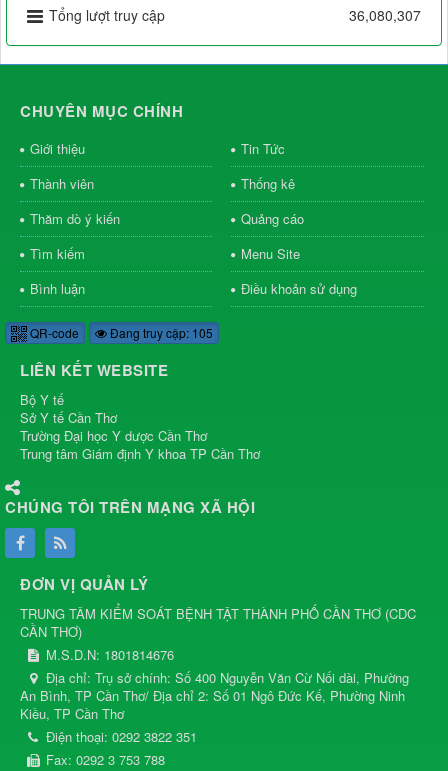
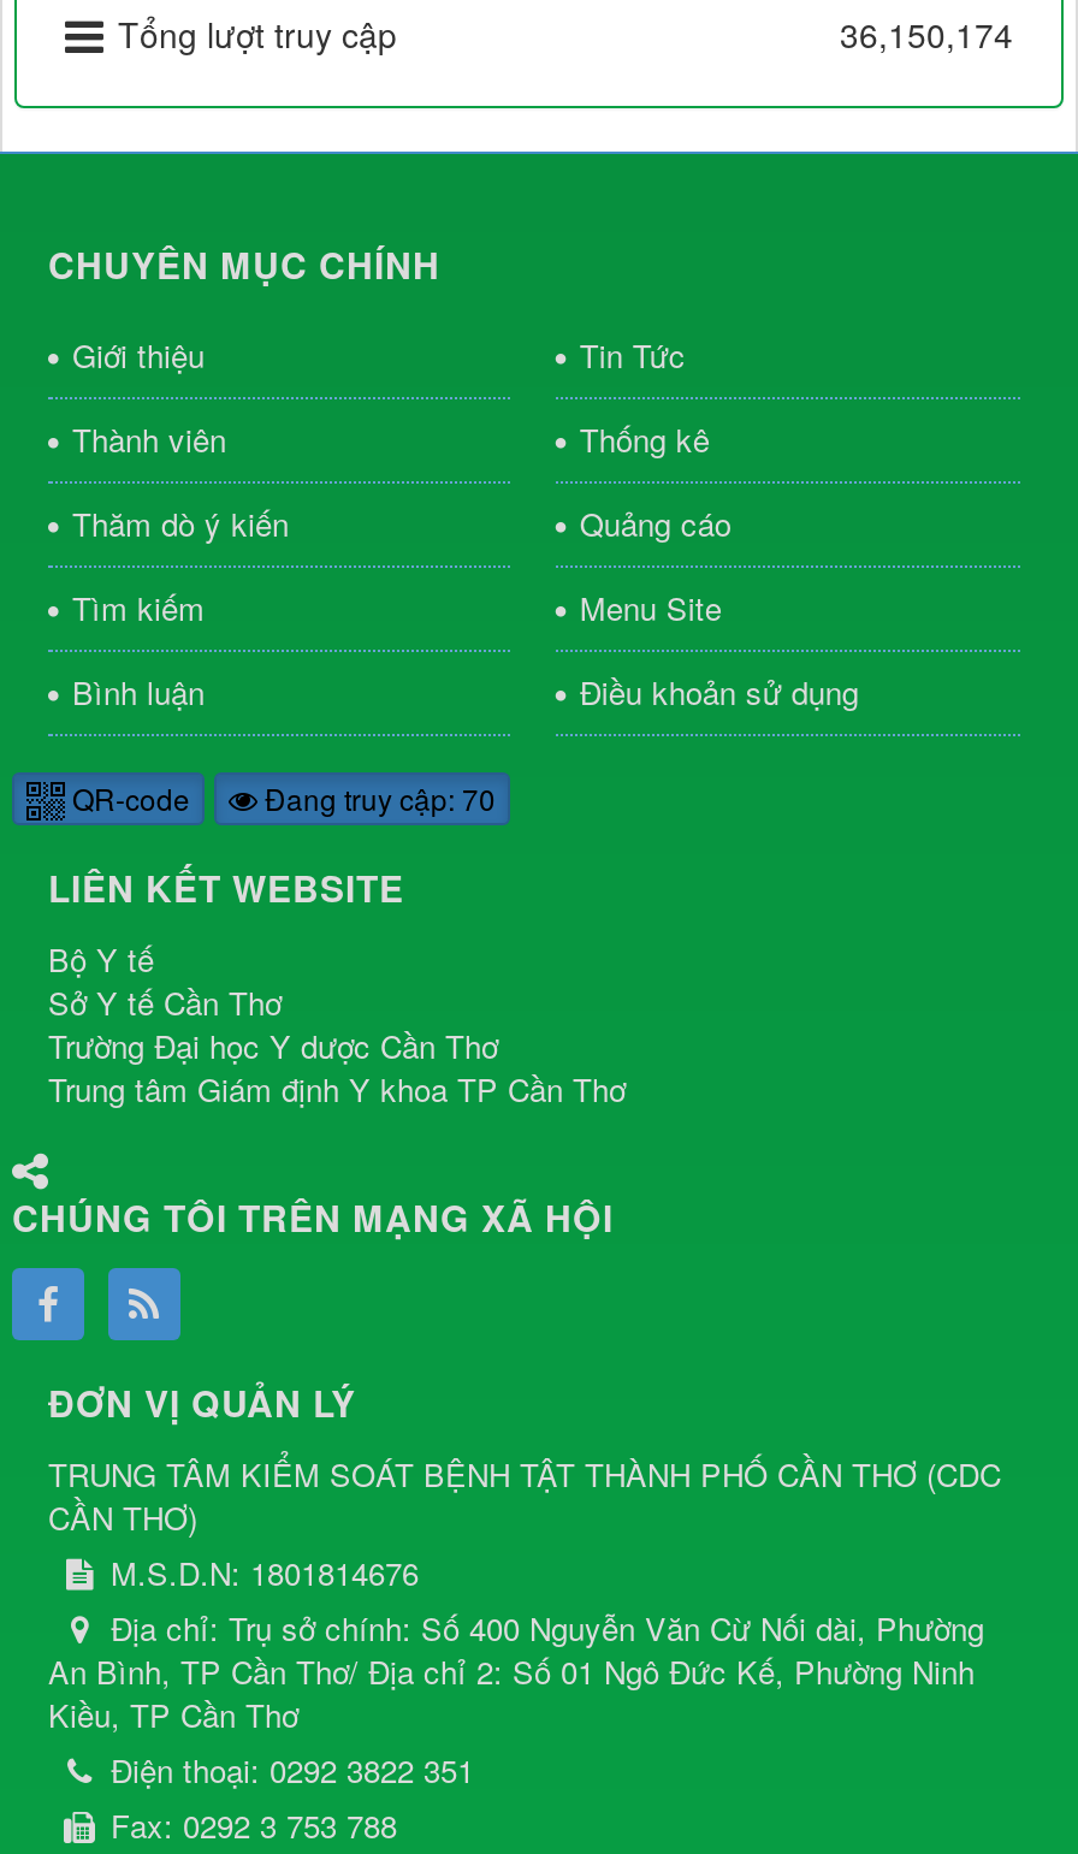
[349,5,421,25] 36,080,307 -> [840,10,1013,58] 36,150,174
[27,324,213,341] QR-code Đang truy cập: 105 -> [65,778,496,819] QR-code Đang truy cập: 70

